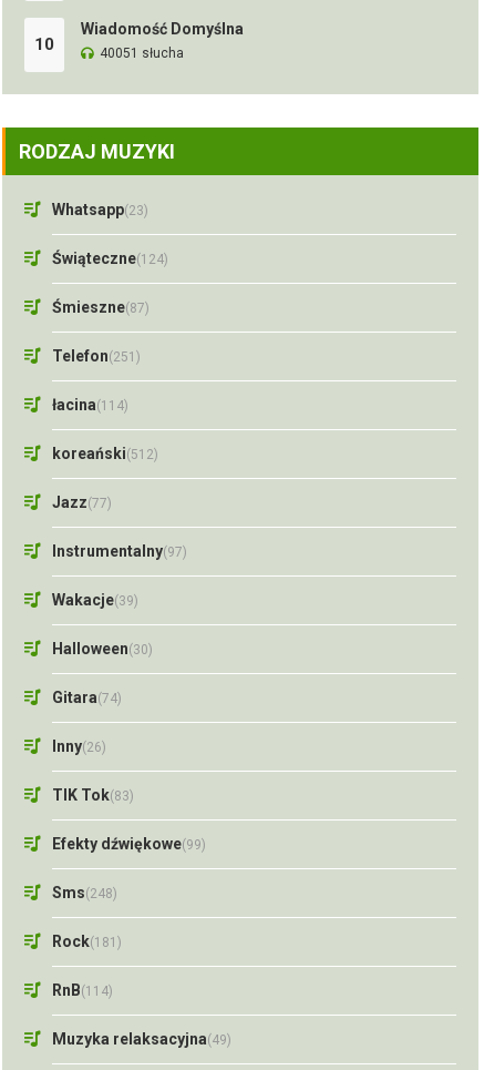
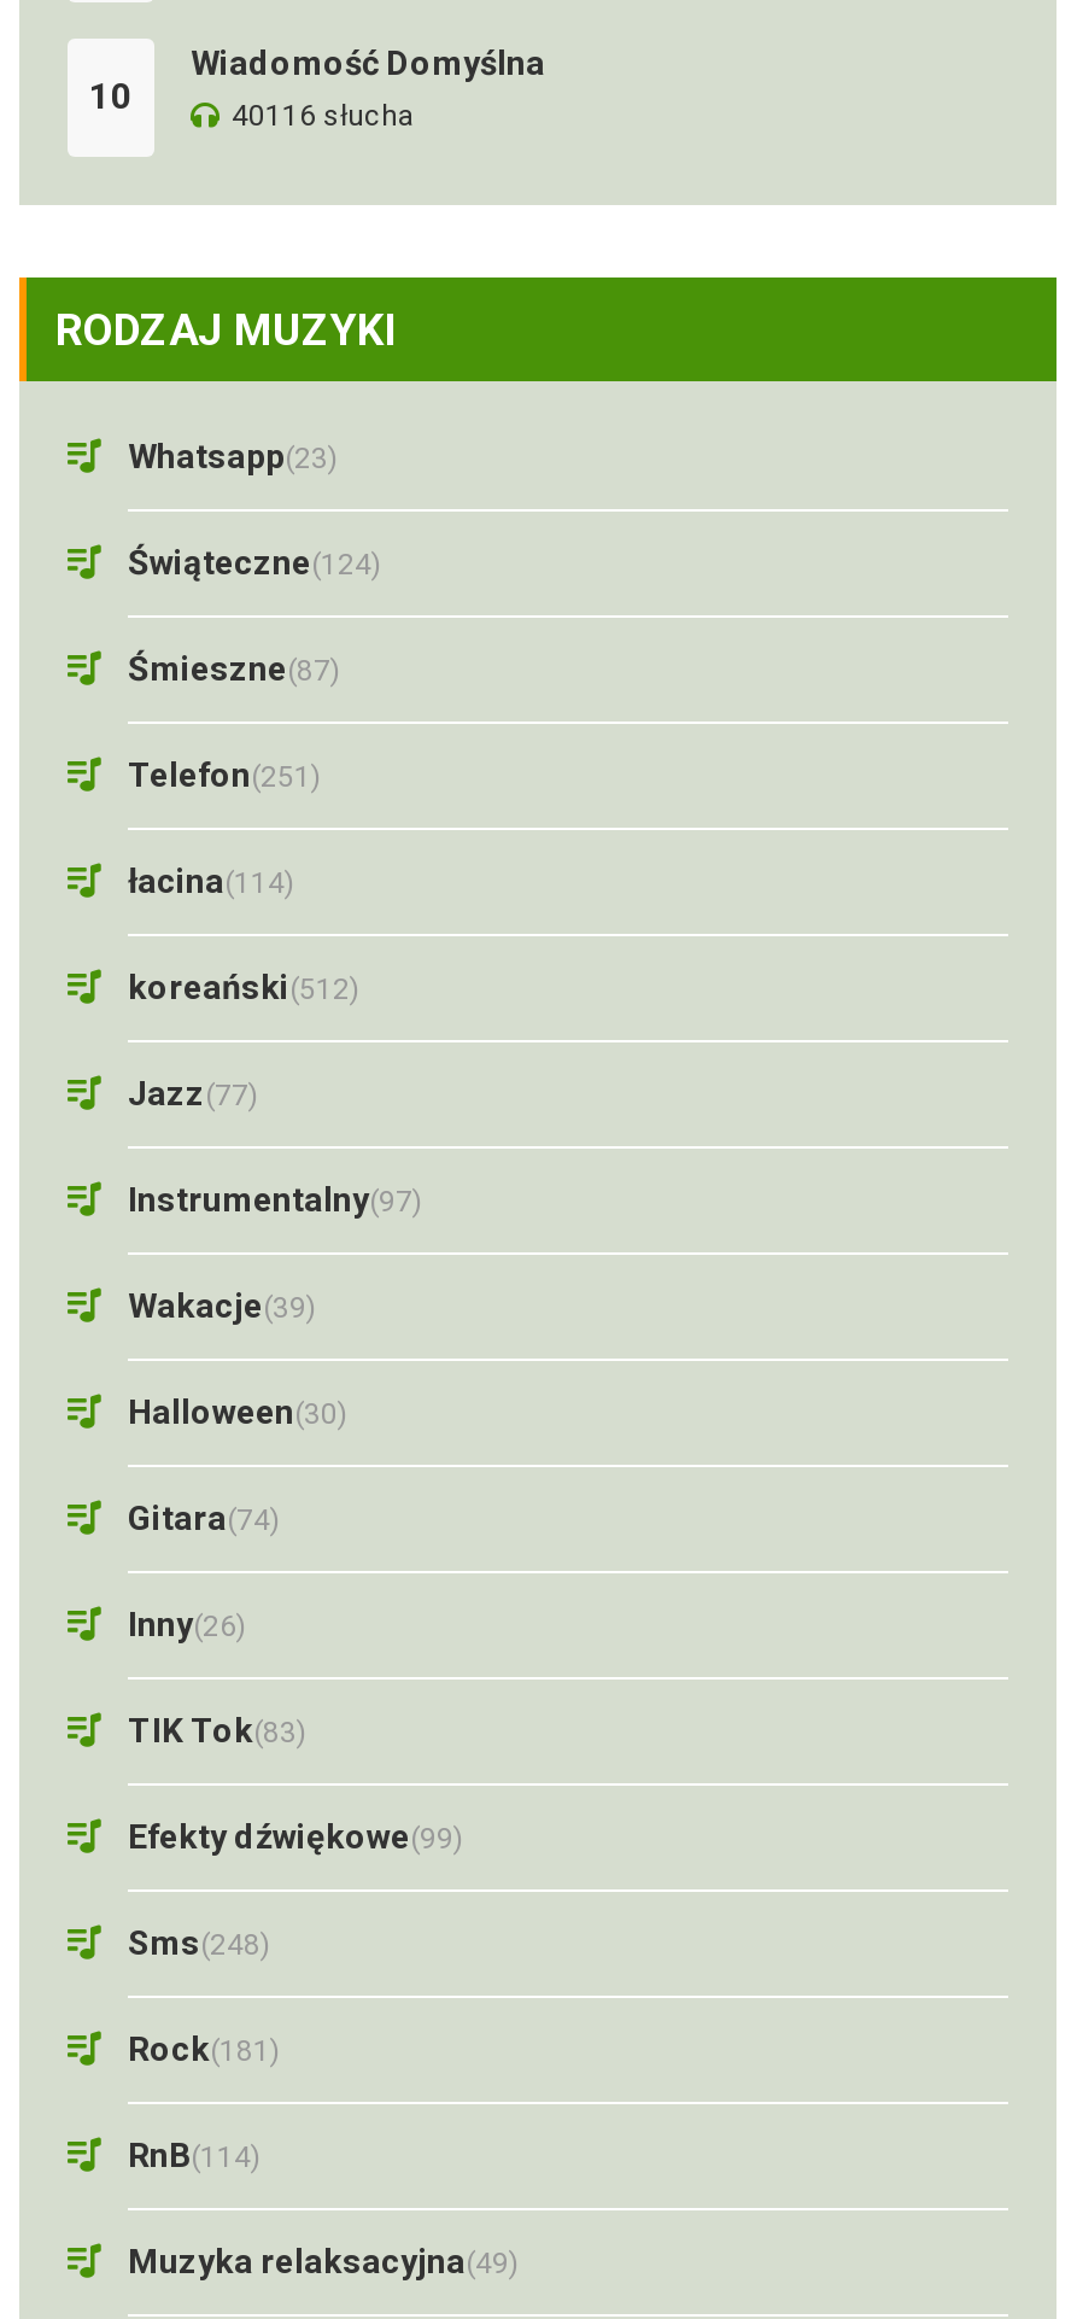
[100,45,184,61] 40051 słucha -> [232,99,415,133] 40116 słucha

